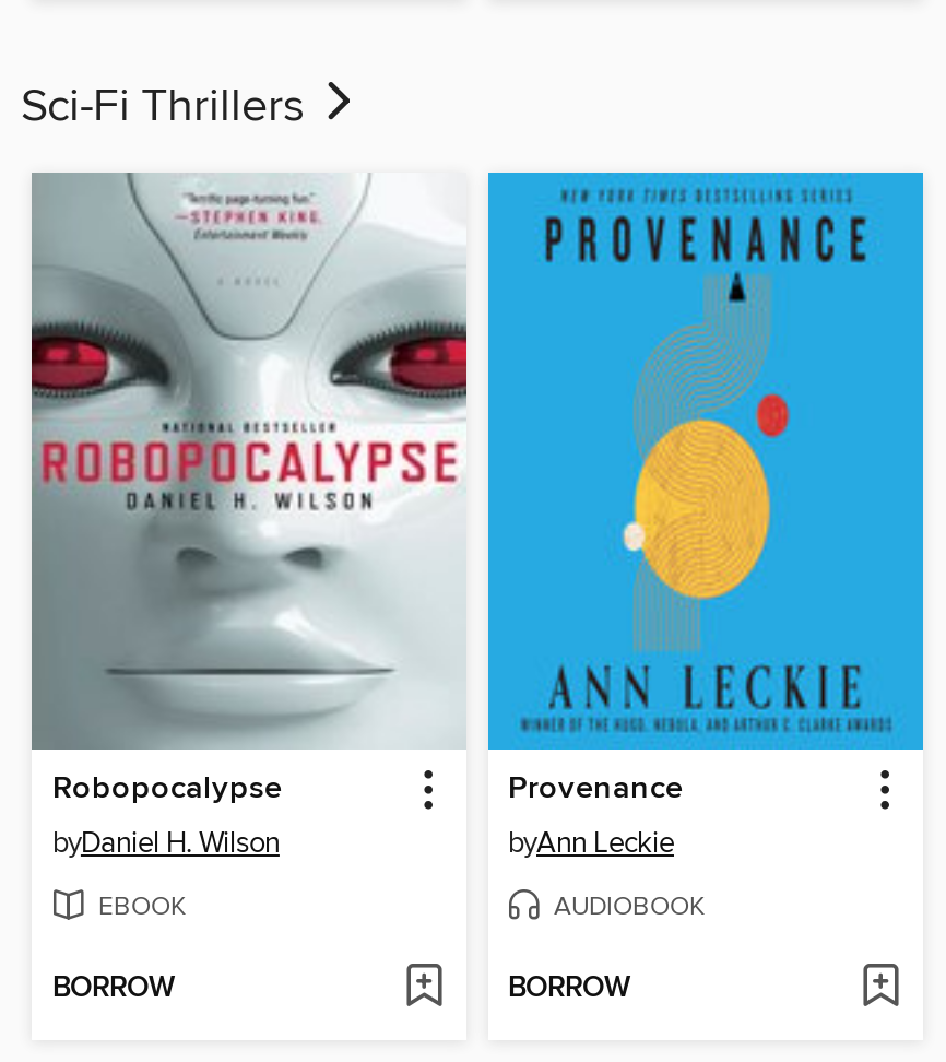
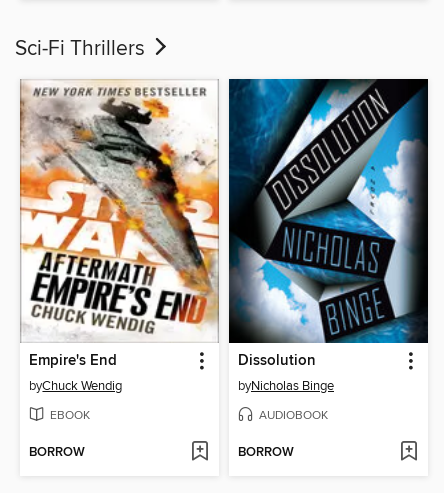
[29,173,469,862] [image] | Robopocalypse | byDaniel H. Wilson -> [19,80,220,394] [image] | Empire's End | byChuck Wendig
[486,170,925,862] [image] | Provenance | byAnn Leckie -> [228,78,429,394] [image] | Dissolution | byNicholas Binge

